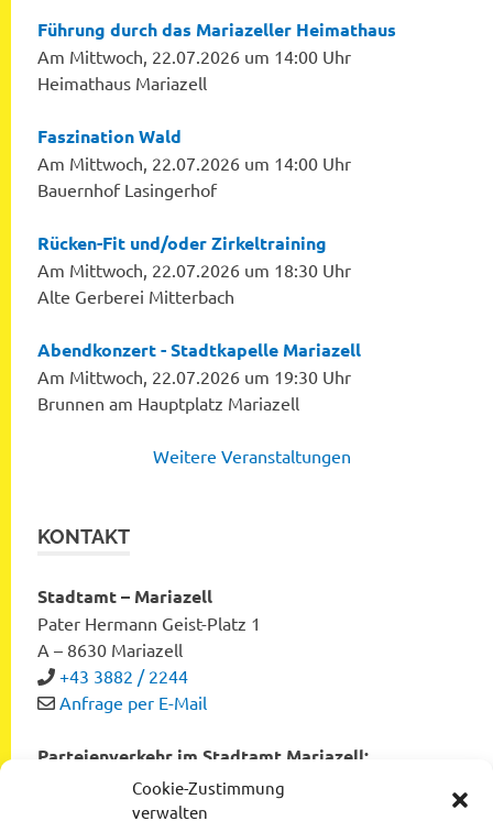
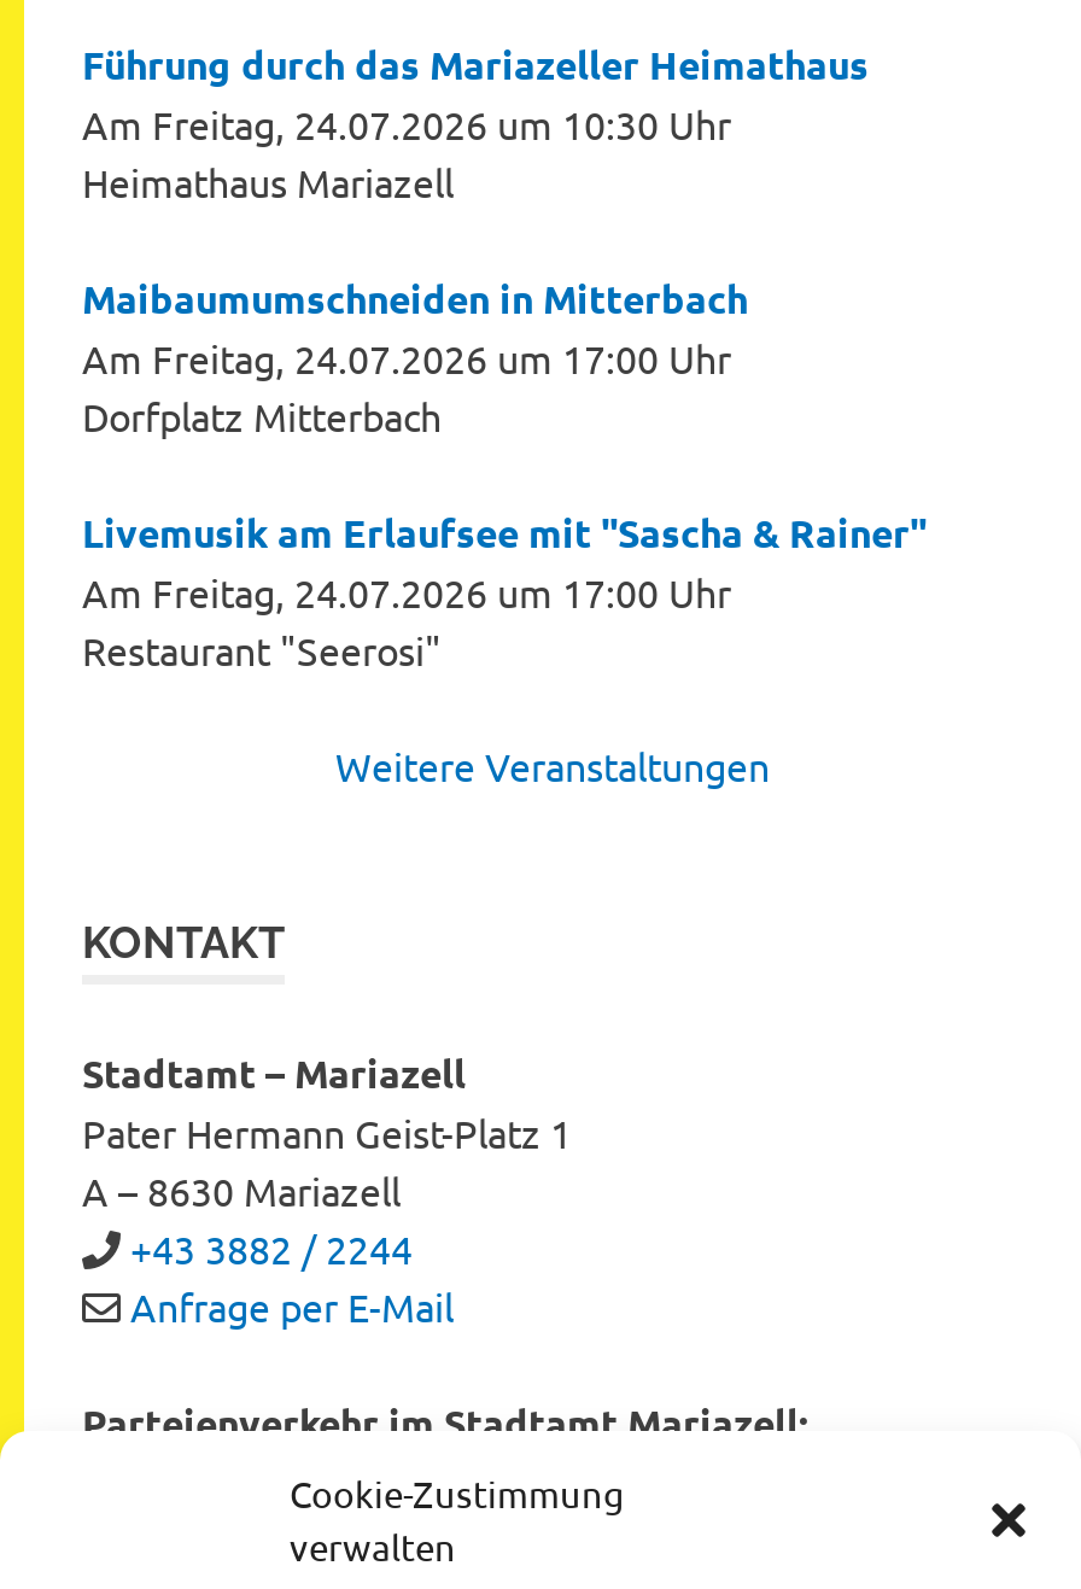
[37,45,351,67] Am Mittwoch, 22.07.2026 um 14:00 Uhr -> [82,98,731,146] Am Freitag, 24.07.2026 um 10:30 Uhr
[37,124,361,413] Faszination Wald | Am Mittwoch, 22.07.2026 um 14:00 Uhr | Bauernhof Lasingerhof | Rücken-Fit und/oder Zirkeltraining | Am Mittwoch, 22.07.2026 um 18:30 Uhr | Alte Gerberei Mitterbach | Abendkonzert - Stadtkapelle Mariazell | Am Mittwoch, 22.07.2026 um 19:30 Uhr | Brunnen am Hauptplatz Mariazell -> [82,272,927,672] Maibaumumschneiden in Mitterbach | Am Freitag, 24.07.2026 um 17:00 Uhr | Dorfplatz Mitterbach | Livemusik am Erlaufsee mit "Sascha & Rainer" | Am Freitag, 24.07.2026 um 17:00 Uhr | Restaurant "Seerosi"

